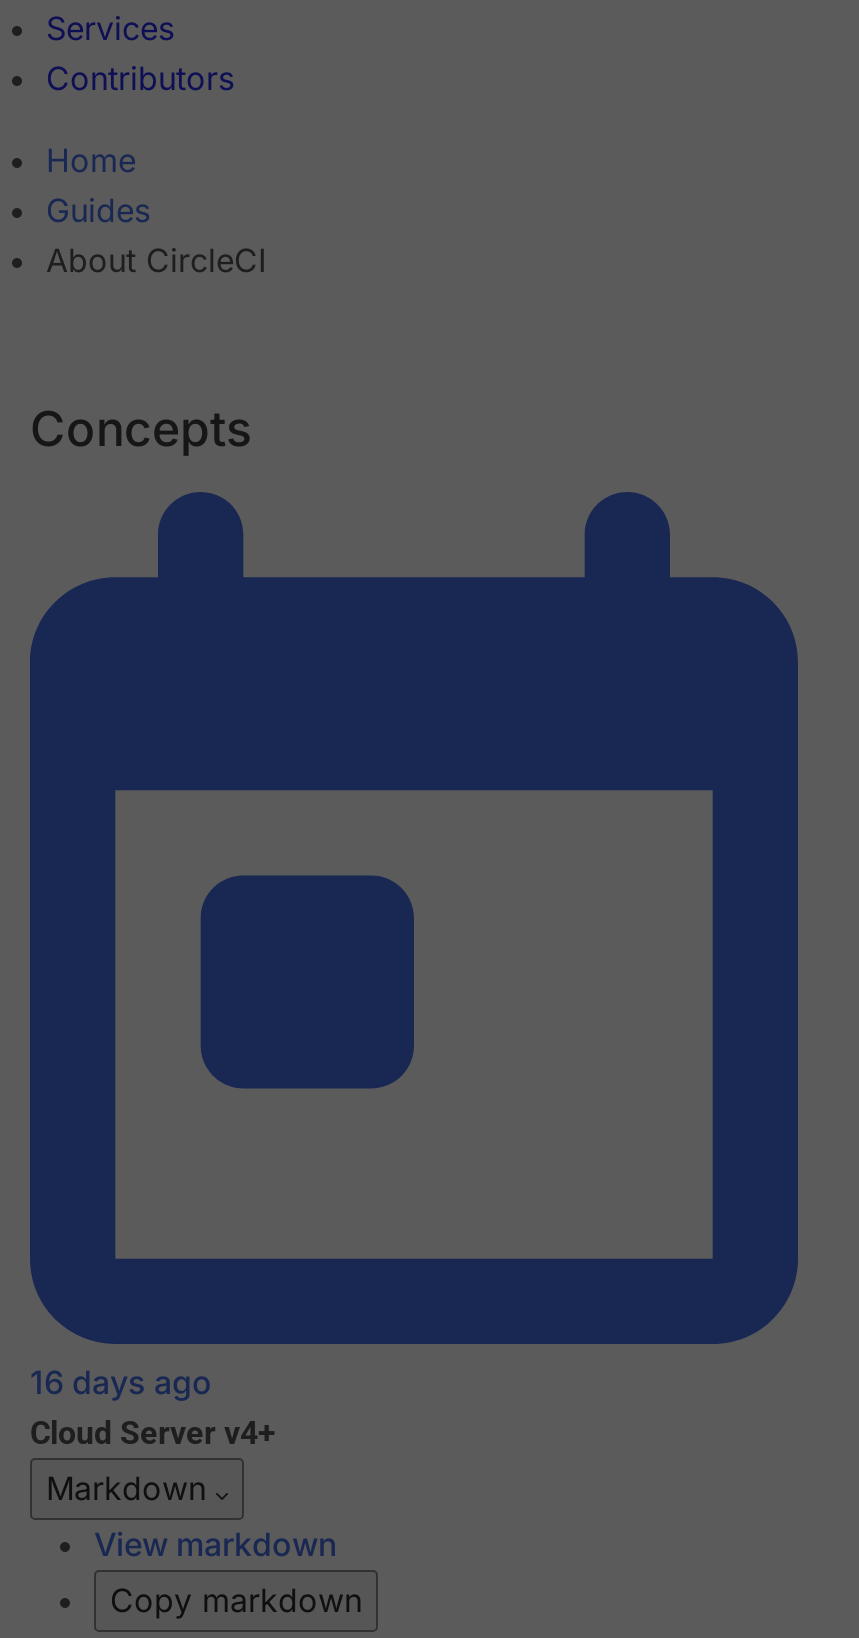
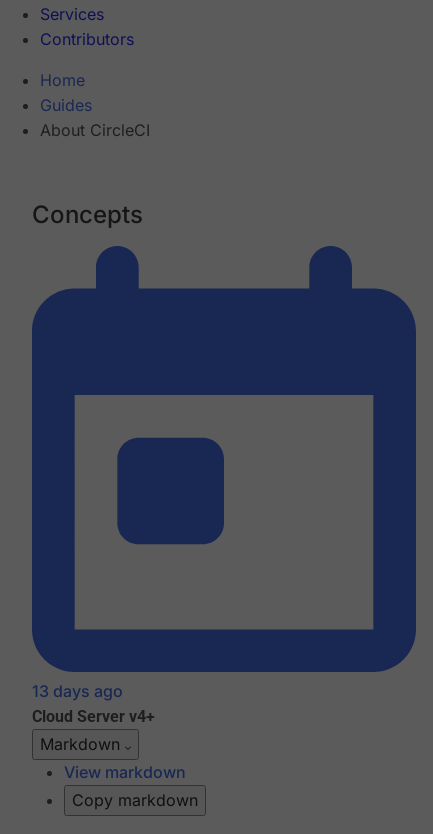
[30,1363,212,1403] 16 days ago -> [32,681,123,701] 13 days ago

